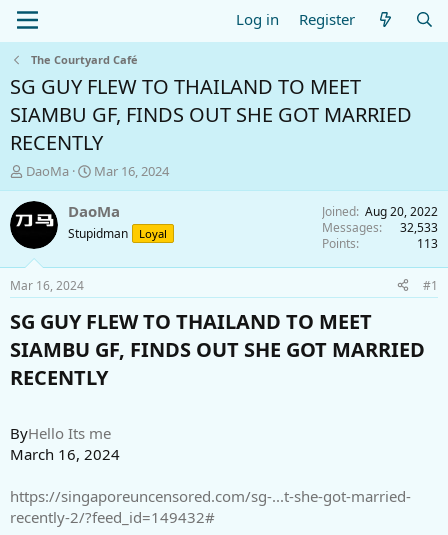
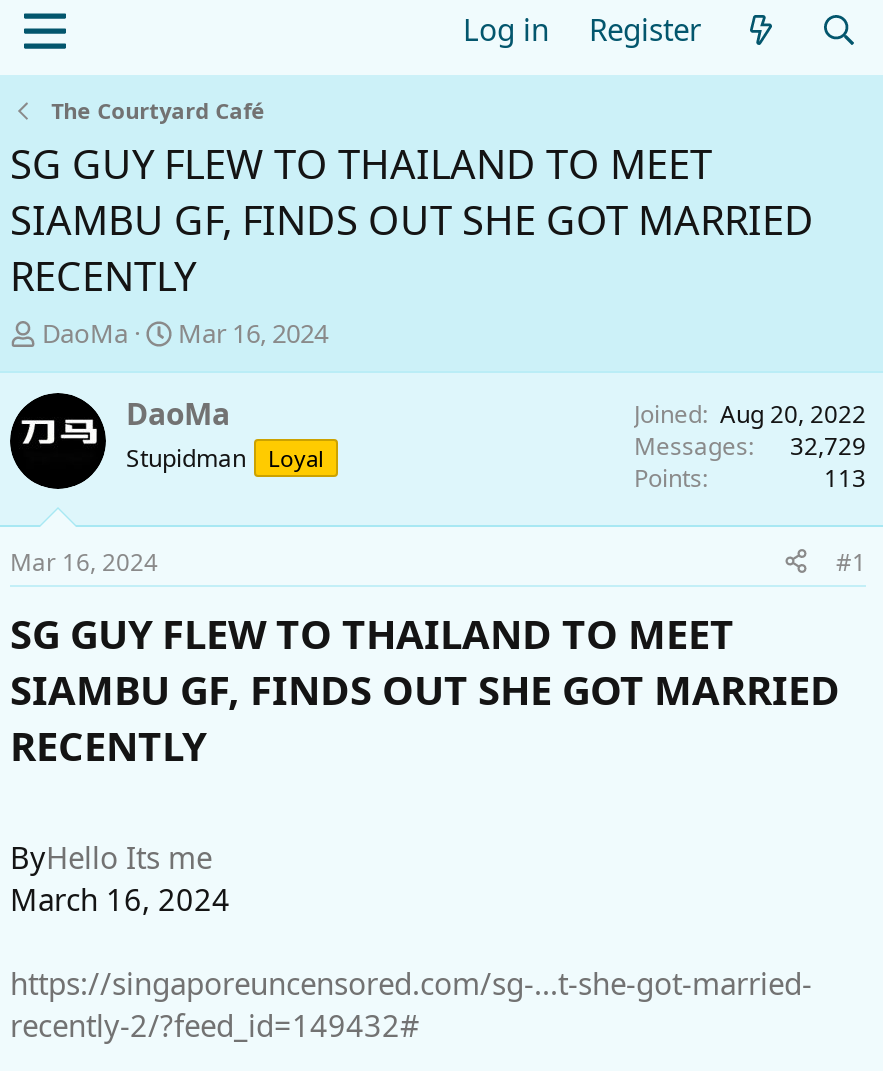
[322,219,438,236] Messages 32,533 -> [634,429,866,463] Messages 32,729

